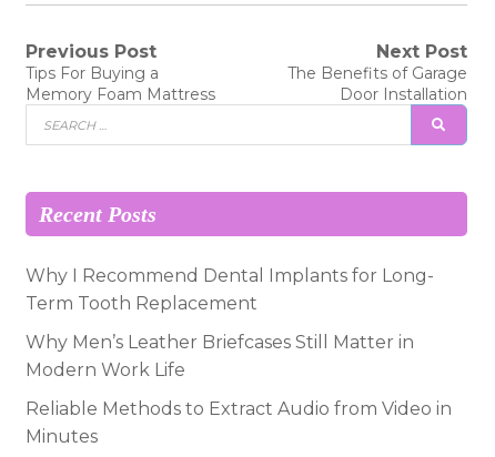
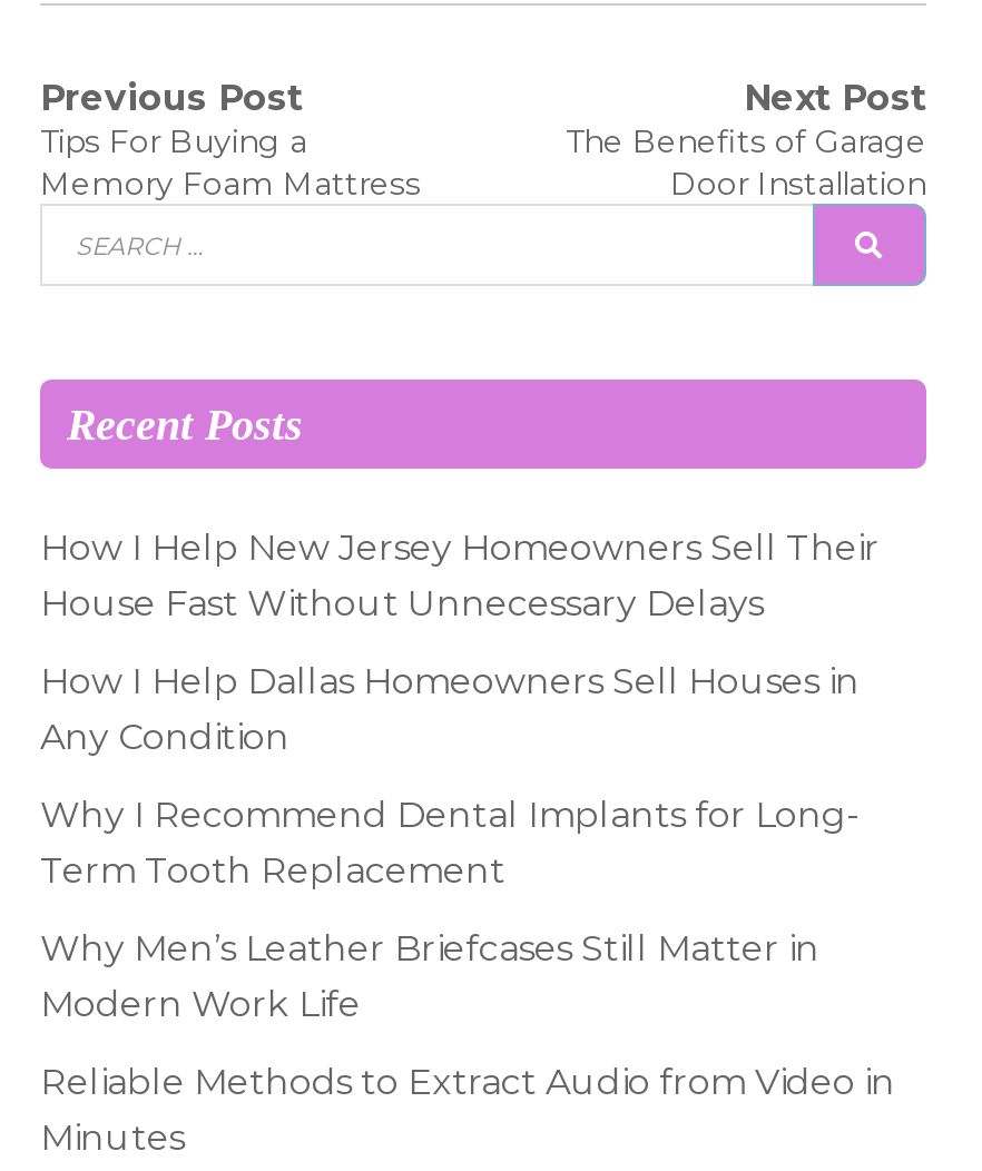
none -> [40,527,880,758] How I Help New Jersey Homeowners Sell Their | House Fast Without Unnecessary Delays | How I Help Dallas Homeowners Sell Houses in | Any Condition

